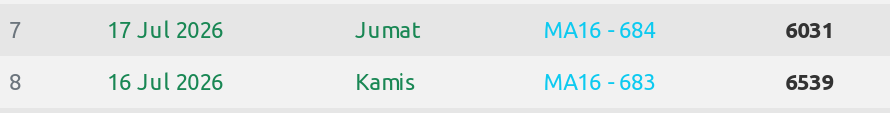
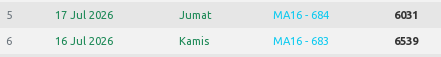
[9,18,21,42] 7 -> [6,9,12,21] 5
[9,70,21,94] 8 -> [6,35,12,47] 6

